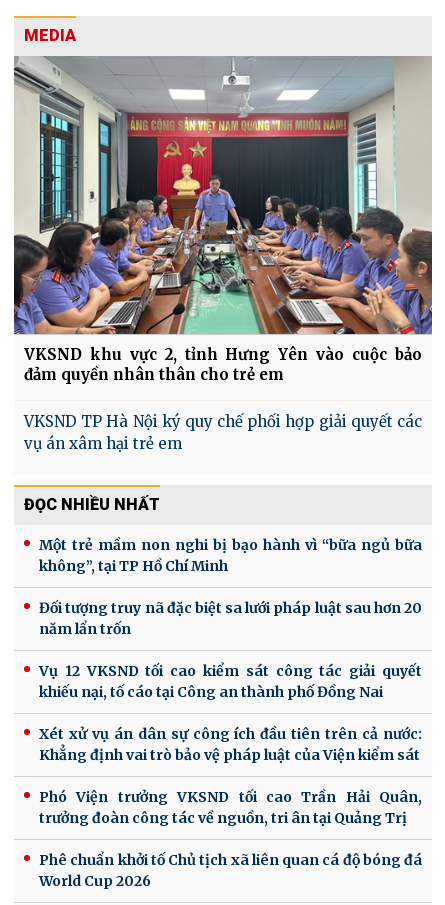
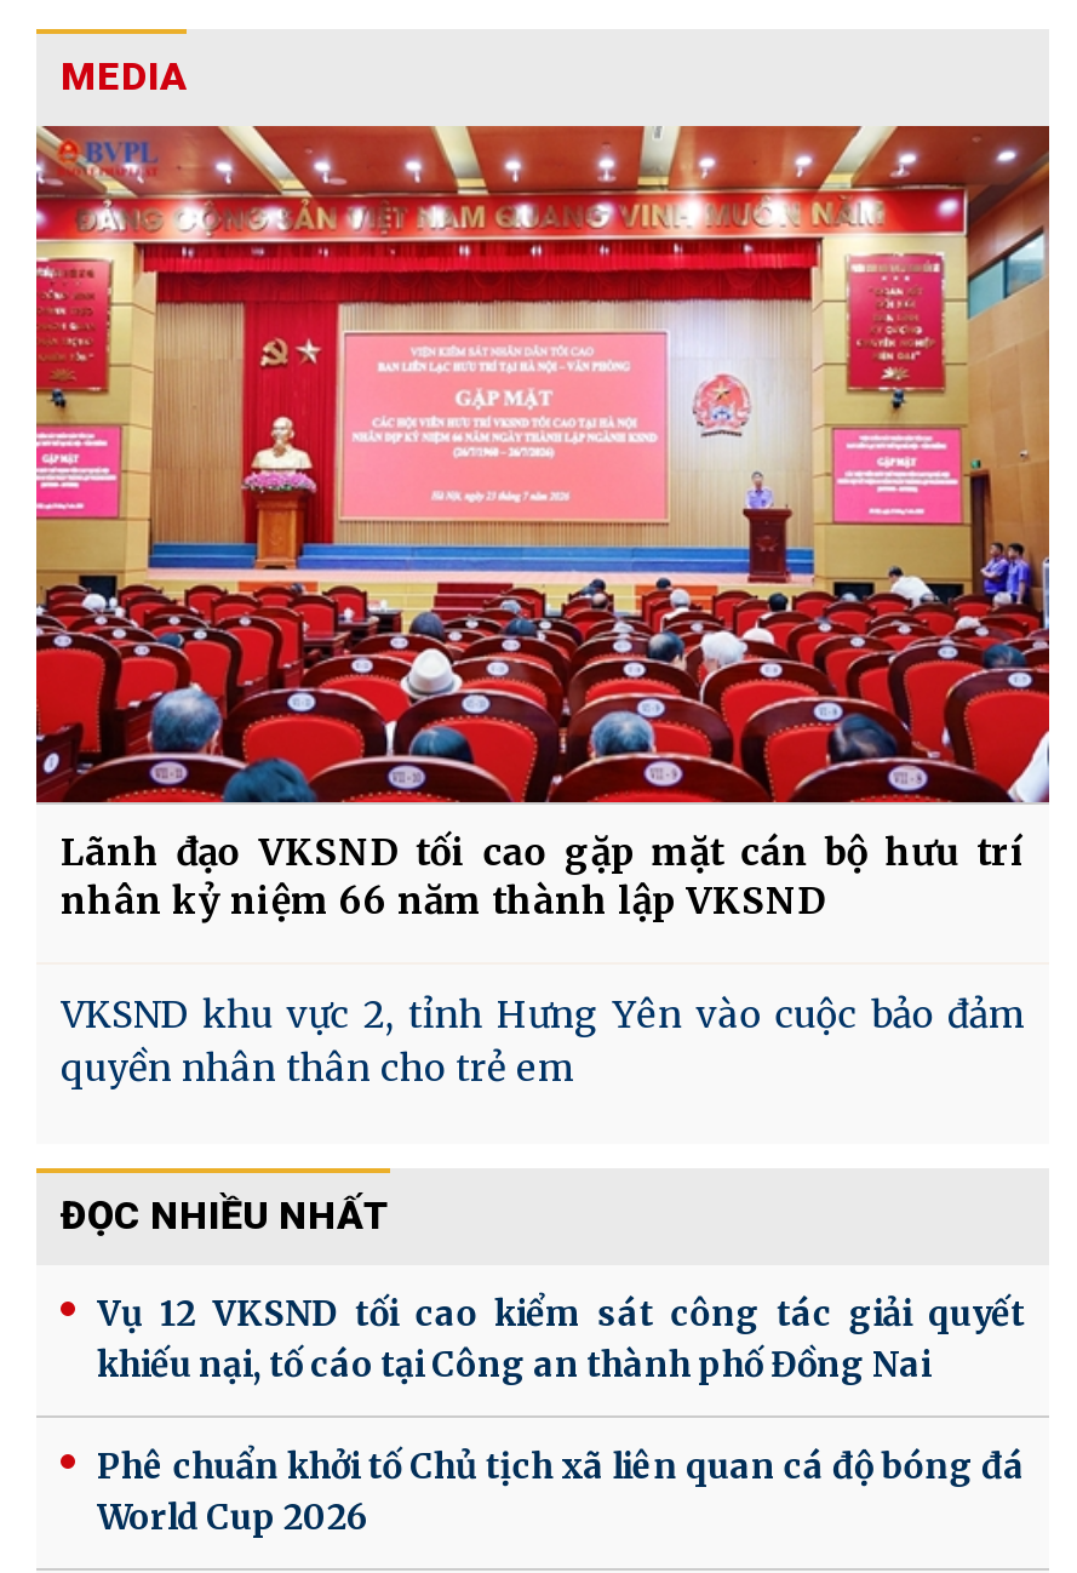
[13,56,433,384] [image] | VKSND khu vực 2, tỉnh Hưng Yên vào cuộc bảo | đảm quyền nhân thân cho trẻ em -> [34,124,1052,924] [image] | Lãnh đạo VKSND tối cao gặp mặt cán bộ hưu trí | nhân kỷ niệm 66 năm thành lập VKSND
[24,412,422,453] VKSND TP Hà Nội ký quy chế phối hợp giải quyết các | vụ án xâm hại trẻ em -> [61,992,1025,1091] VKSND khu vực 2, tỉnh Hưng Yên vào cuộc bảo đảm | quyền nhân thân cho trẻ em
[39,536,422,638] Một trẻ mầm non nghi bị bạo hành vì “bữa ngủ bữa | không”, tại TP Hồ Chí Minh | Đối tượng truy nã đặc biệt sa lưới pháp luật sau hơn 20 | năm lẩn trốn -> none
[39,725,422,827] Xét xử vụ án dân sự công ích đầu tiên trên cả nước: | Khẳng định vai trò bảo vệ pháp luật của Viện kiểm sát | Phó Viện trưởng VKSND tối cao Trần Hải Quân, | trưởng đoàn công tác về nguồn, tri ân tại Quảng Trị -> none

